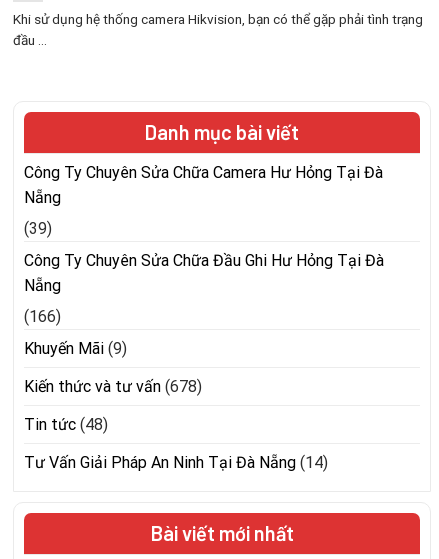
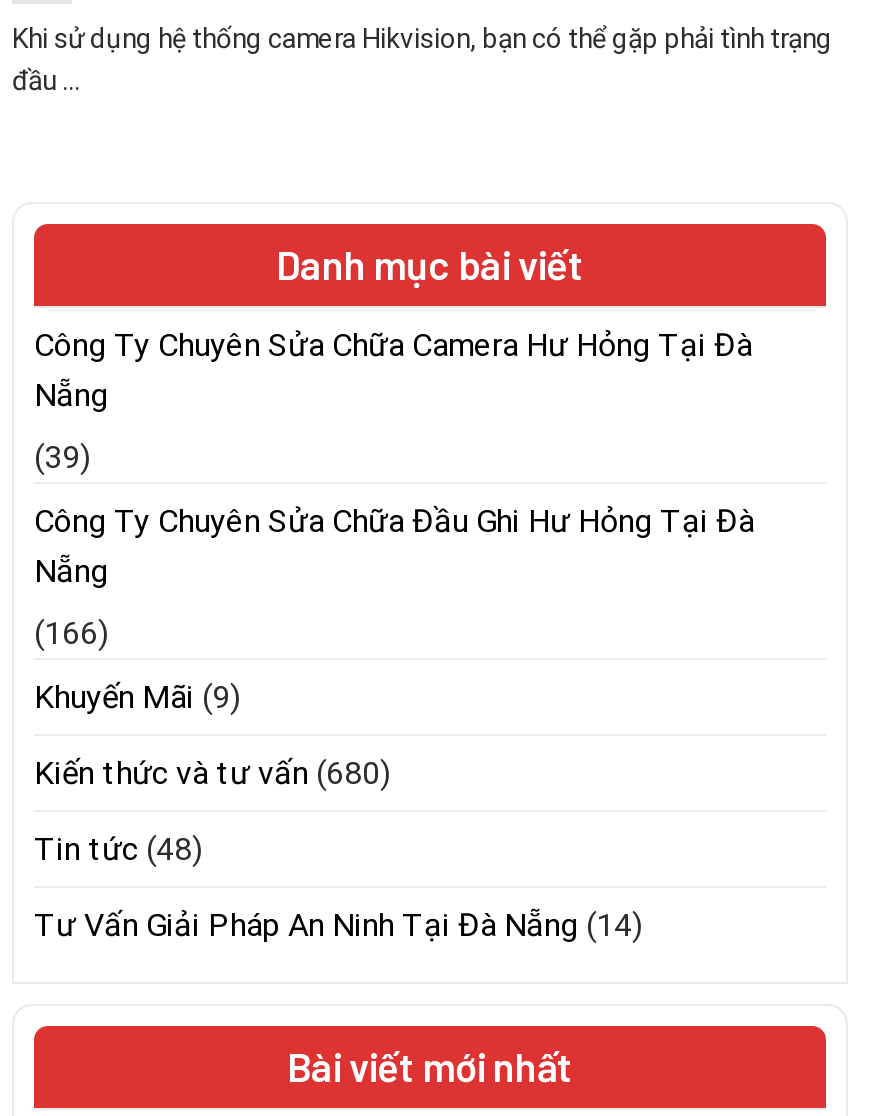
[24,377,202,396] Kiến thức và tư vấn (678) -> [34,754,390,792] Kiến thức và tư vấn (680)

